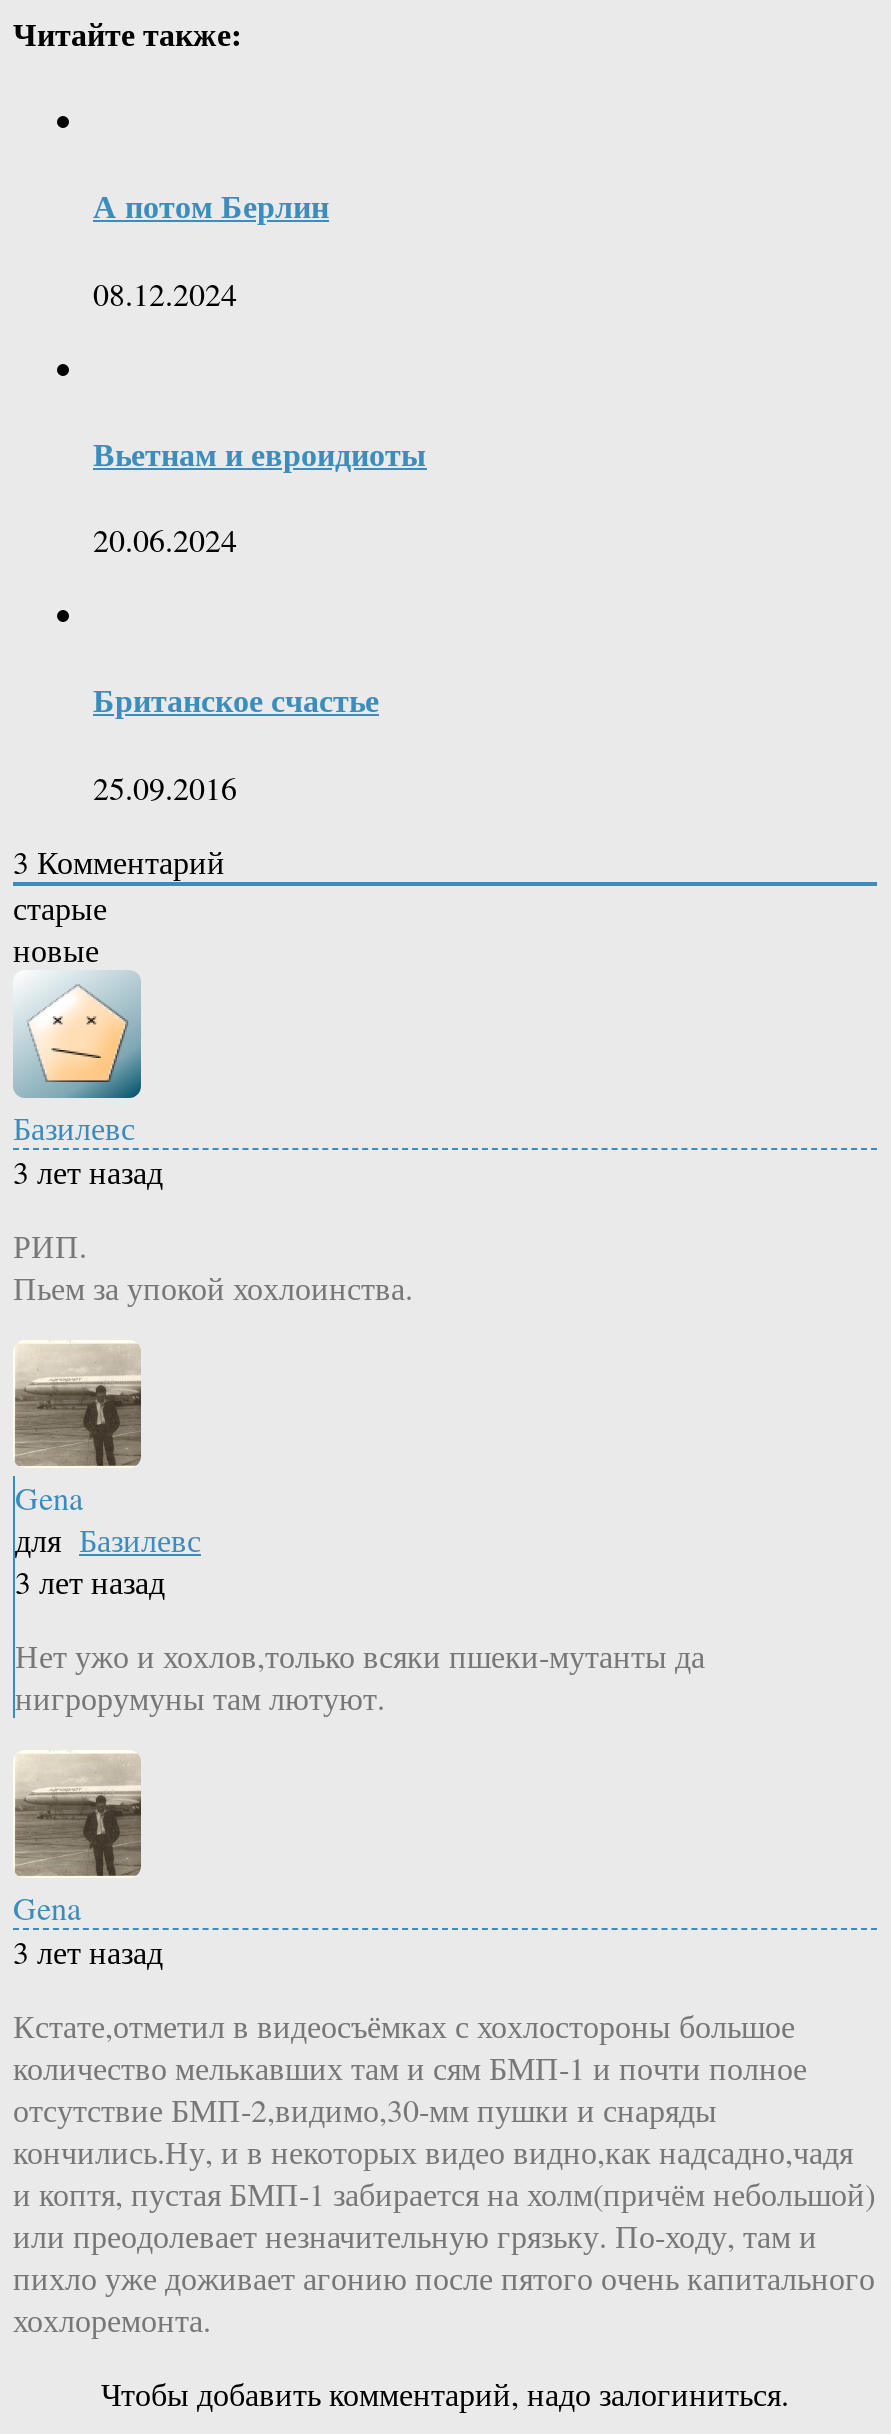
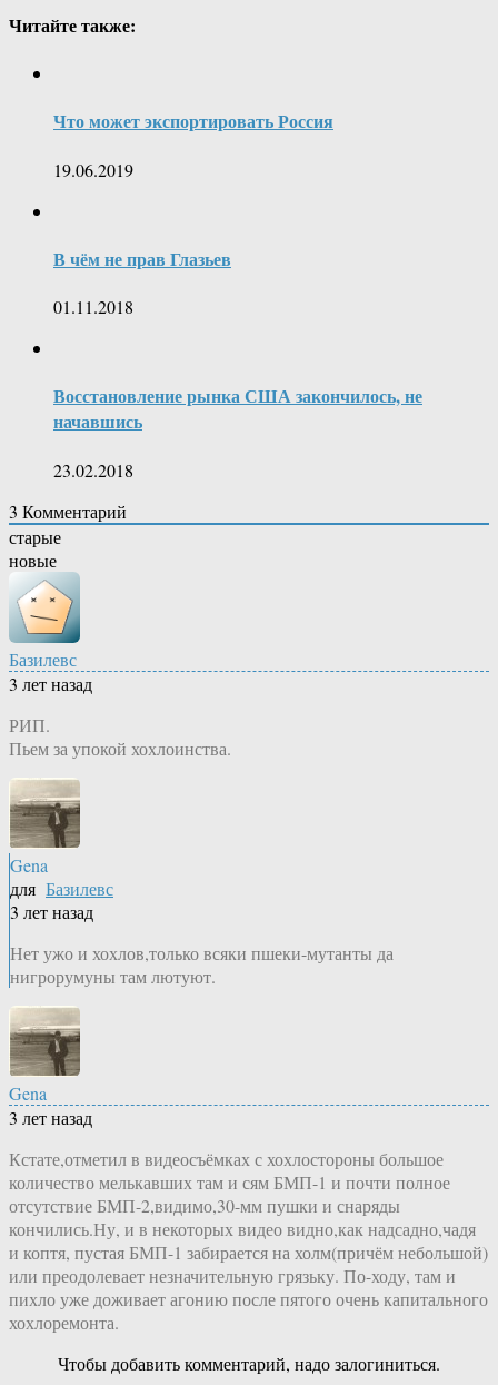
[93,182,329,228] А потом Берлин -> [53,108,333,134] Что может экспортировать Россия
[93,271,237,313] 08.12.2024 -> [53,157,133,181] 19.06.2019
[93,430,427,476] Вьетнам и евроидиоты -> [53,246,231,271] В чём не прав Глазьев
[93,518,237,560] 20.06.2024 -> [53,295,133,318] 01.11.2018
[93,677,379,723] Британское счастье -> [53,383,422,434] Восстановление рынка США закончилось, не | начавшись
[93,765,237,807] 25.09.2016 -> [53,458,133,481] 23.02.2018

